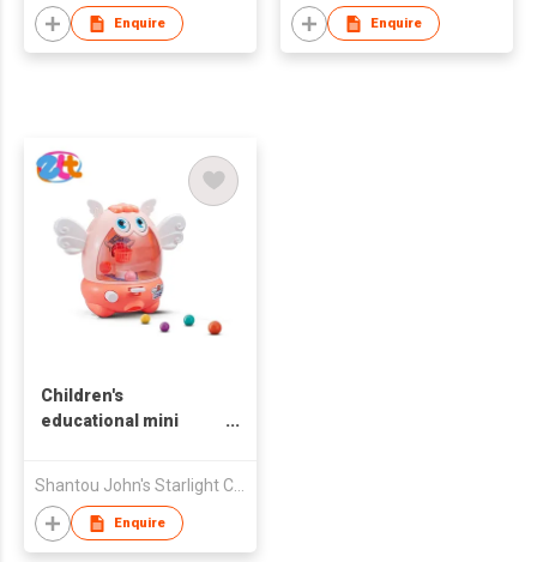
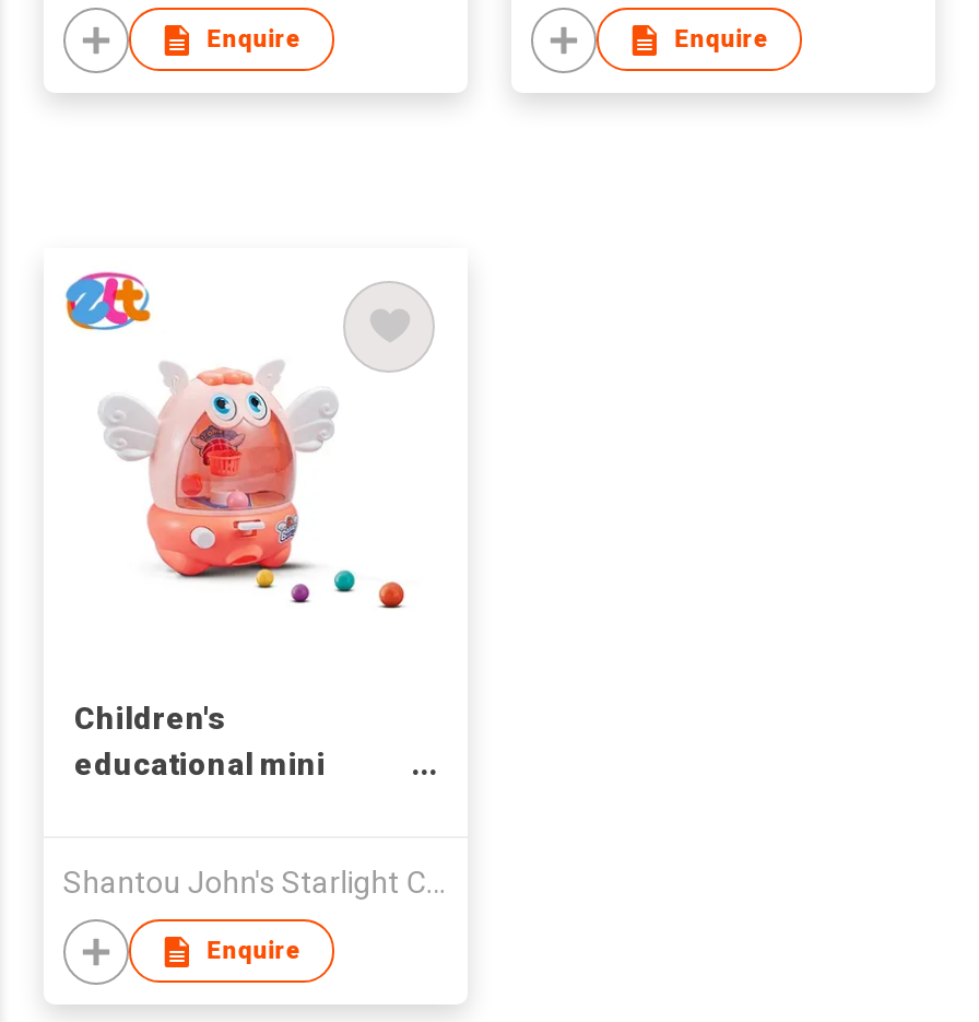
[36,175,236,223] [image] -> [68,329,428,416] [image]

